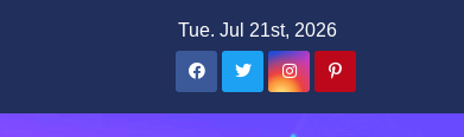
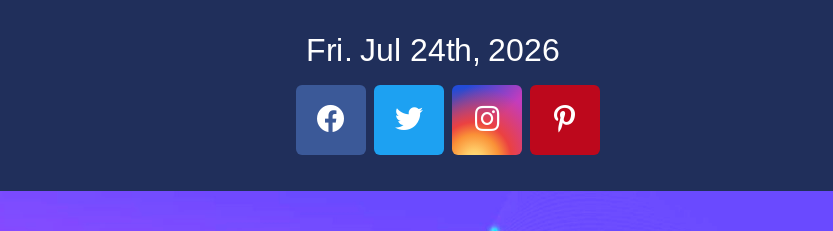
[177,20,336,40] Tue. Jul 21st, 2026 -> [306,33,560,67] Fri. Jul 24th, 2026

